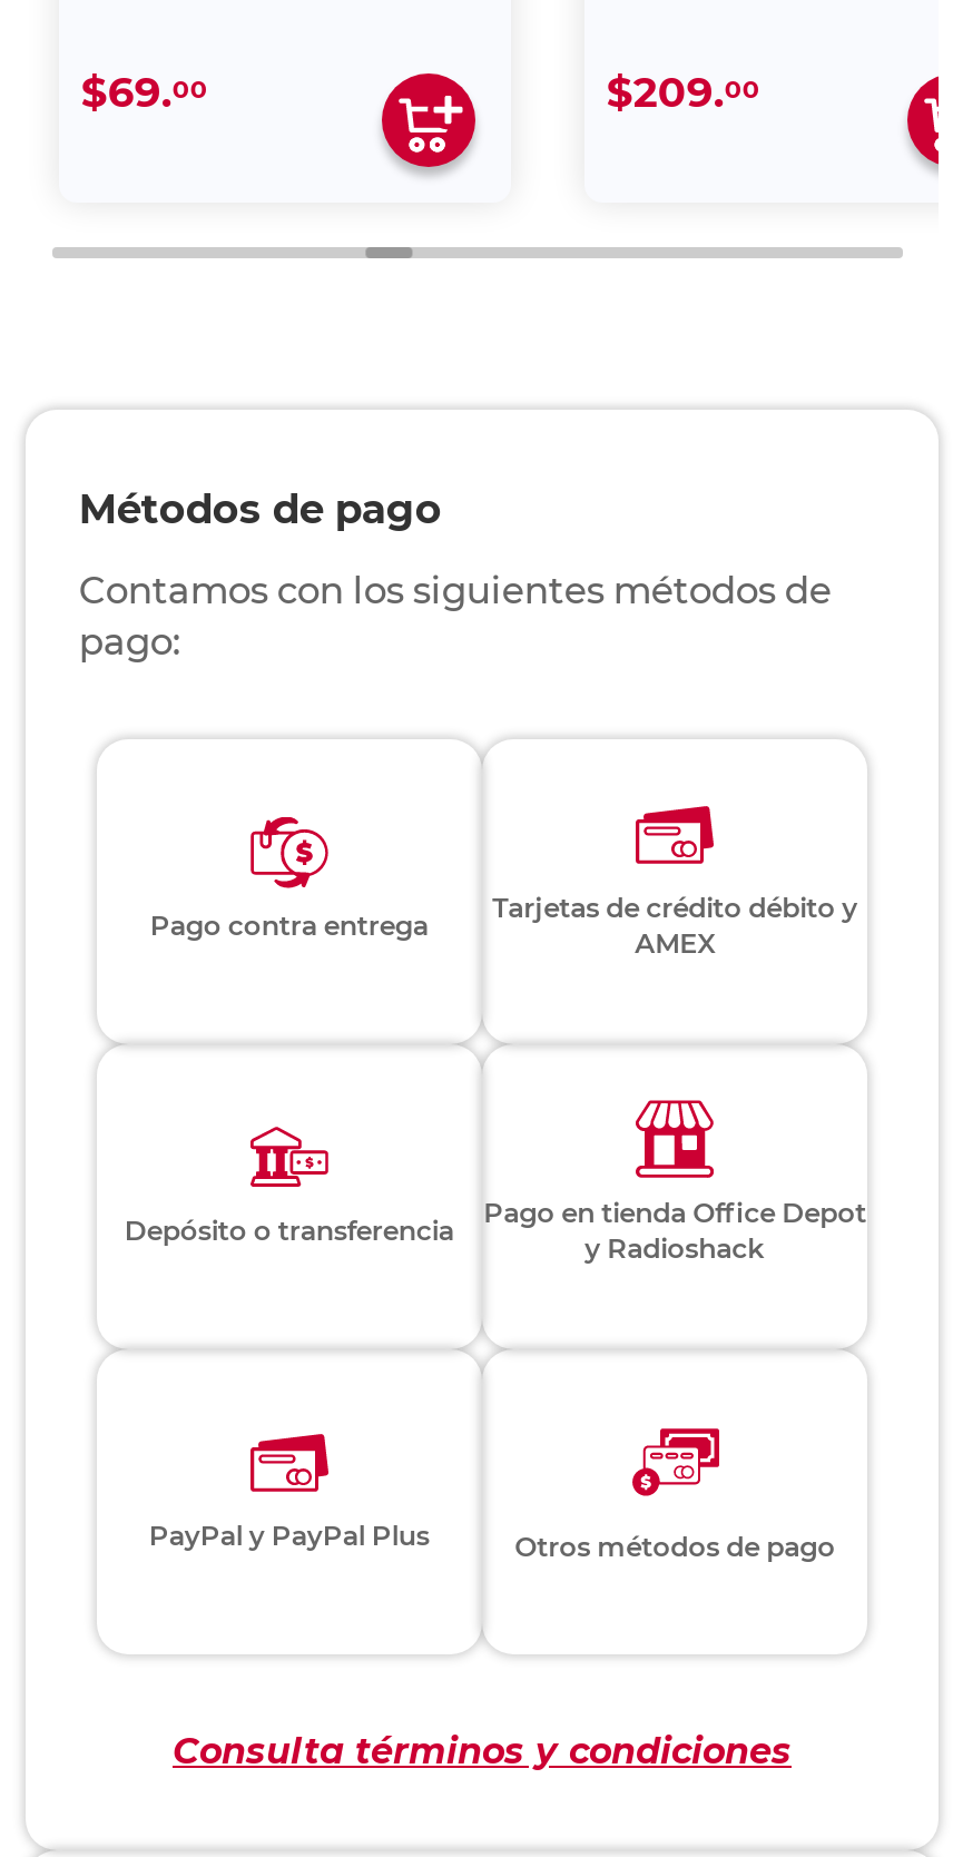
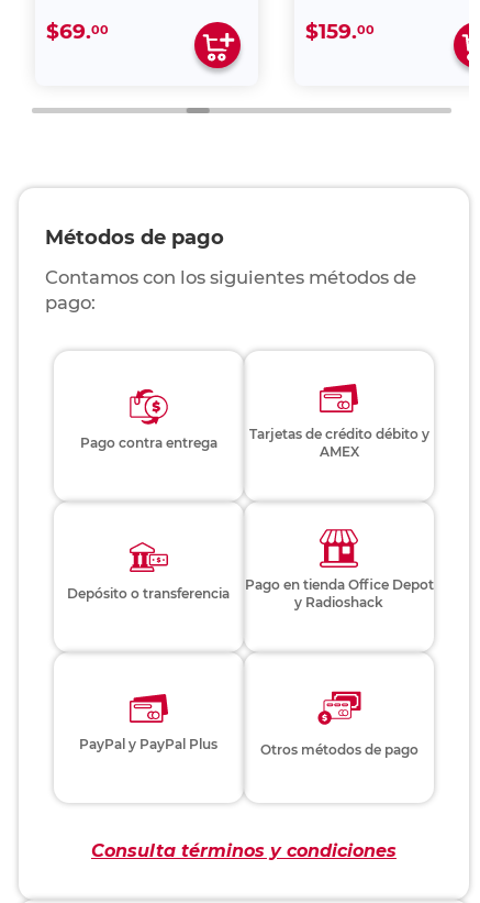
[606,67,760,118] $209.00 -> [305,19,374,44] $159.00

